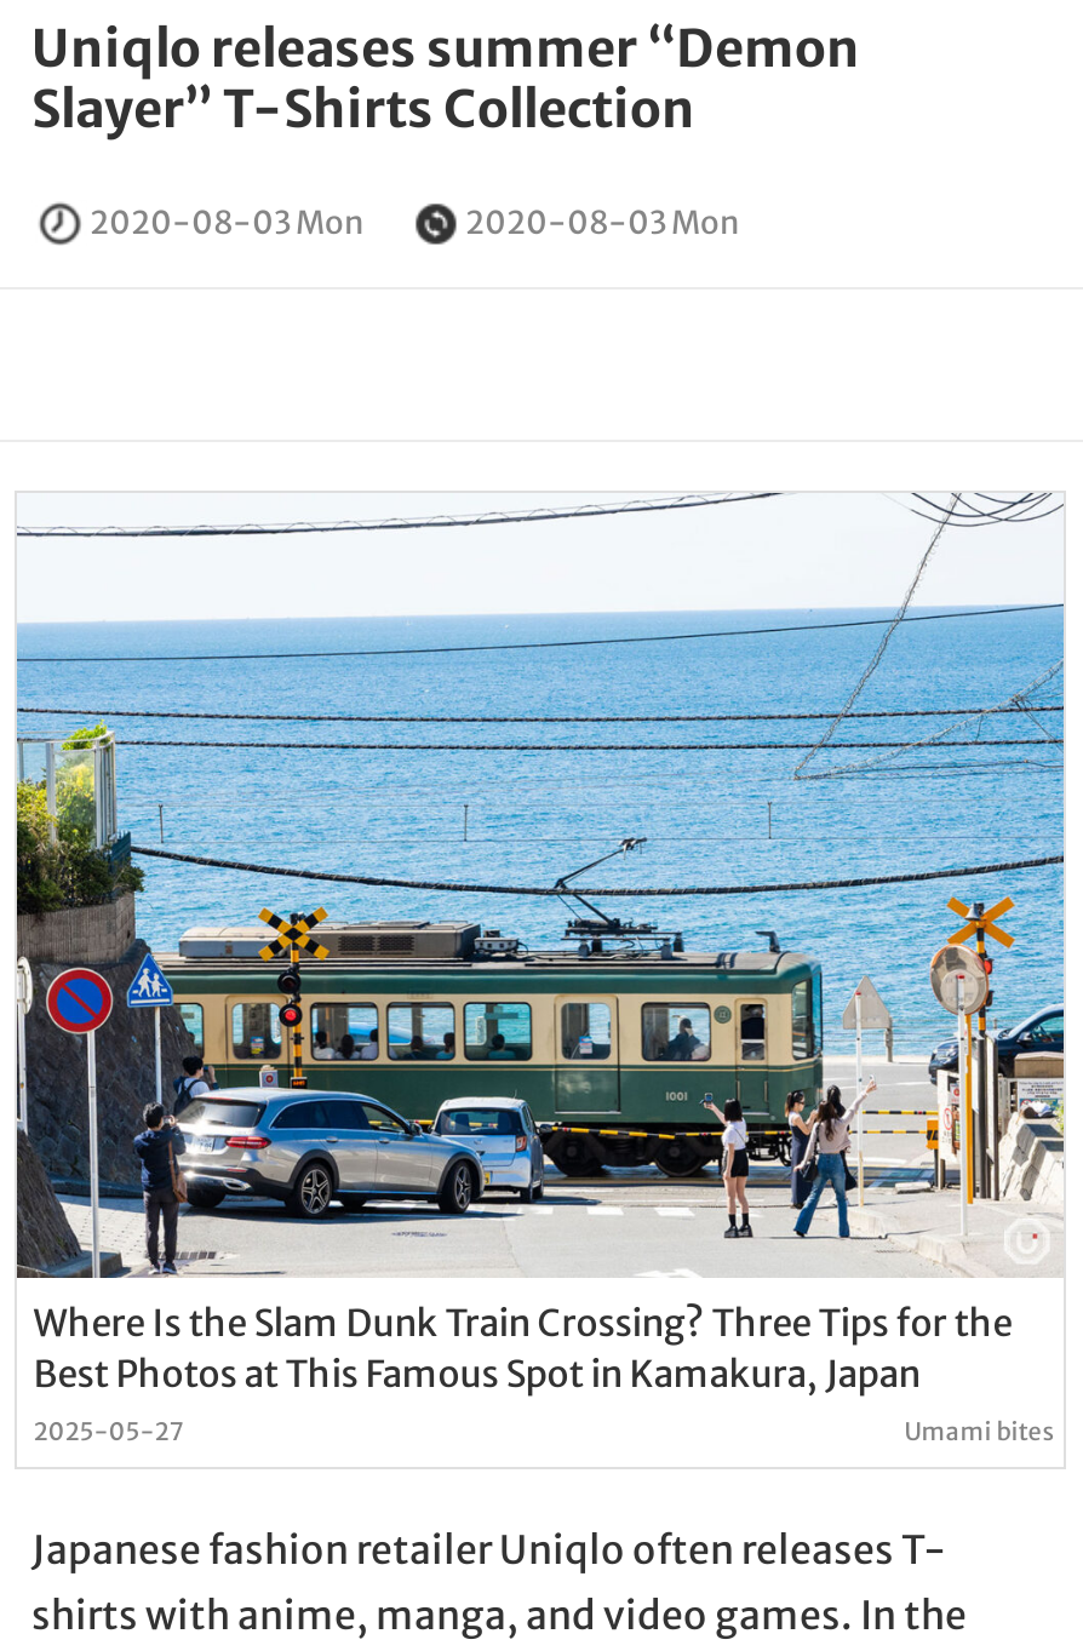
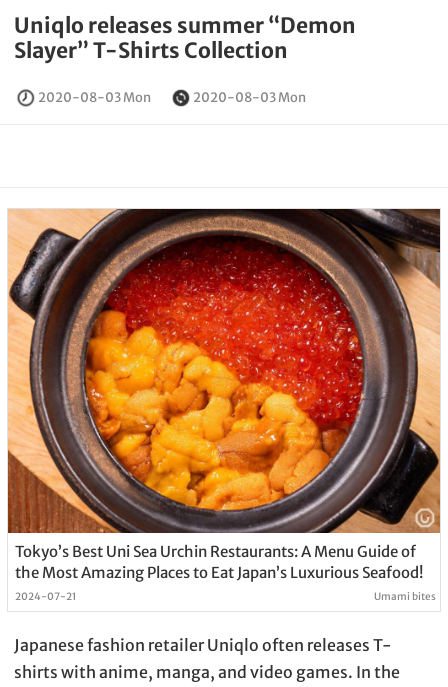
[15,491,1066,1448] [image] | Where Is the Slam Dunk Train Crossing? Three Tips for the | Best Photos at This Famous Spot in Kamakura, Japan | 2025-05-27 -> [7,208,441,603] [image] | Tokyo’s Best Uni Sea Urchin Restaurants: A Menu Guide of | the Most Amazing Places to Eat Japan’s Luxurious Seafood! | 2024-07-21

